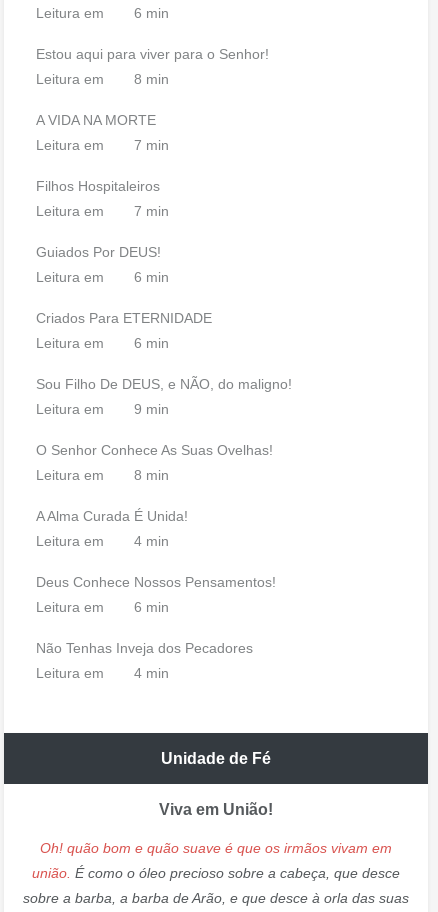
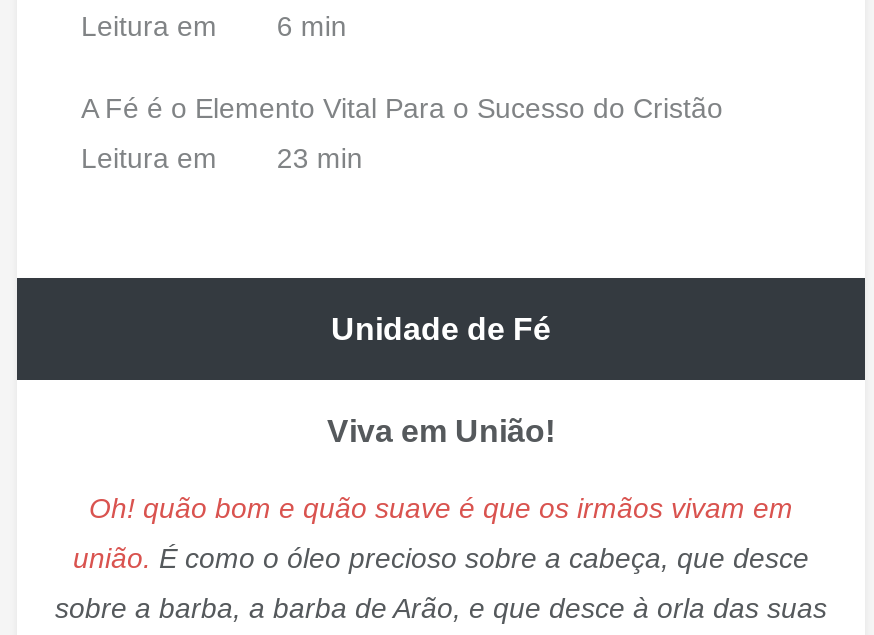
[36,46,269,62] Estou aqui para viver para o Senhor! -> [81,92,723,124] A Fé é o Elemento Vital Para o Sucesso do Cristão
[36,71,292,681] 8 min | A VIDA NA MORTE | Leitura em | 7 min | Filhos Hospitaleiros | Leitura em | 7 min | Guiados Por DEUS! | Leitura em | 6 min | Criados Para ETERNIDADE | Leitura em | 6 min | Sou Filho De DEUS, e NÃO, do maligno! | Leitura em | 9 min | O Senhor Conhece As Suas Ovelhas! | Leitura em | 8 min | A Alma Curada É Unida! | Leitura em | 4 min | Deus Conhece Nossos Pensamentos! | Leitura em | 6 min | Não Tenhas Inveja dos Pecadores | Leitura em | 4 min -> [269,142,363,174] 23 min

